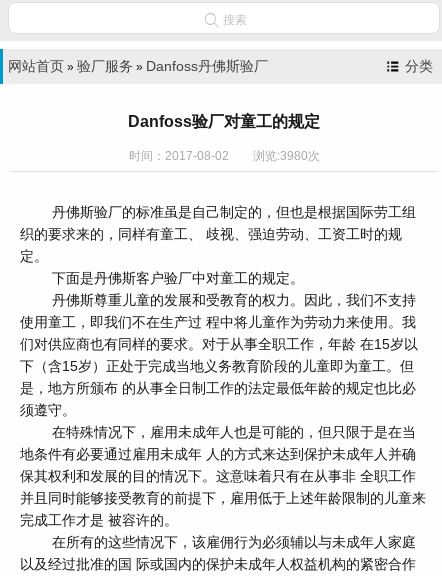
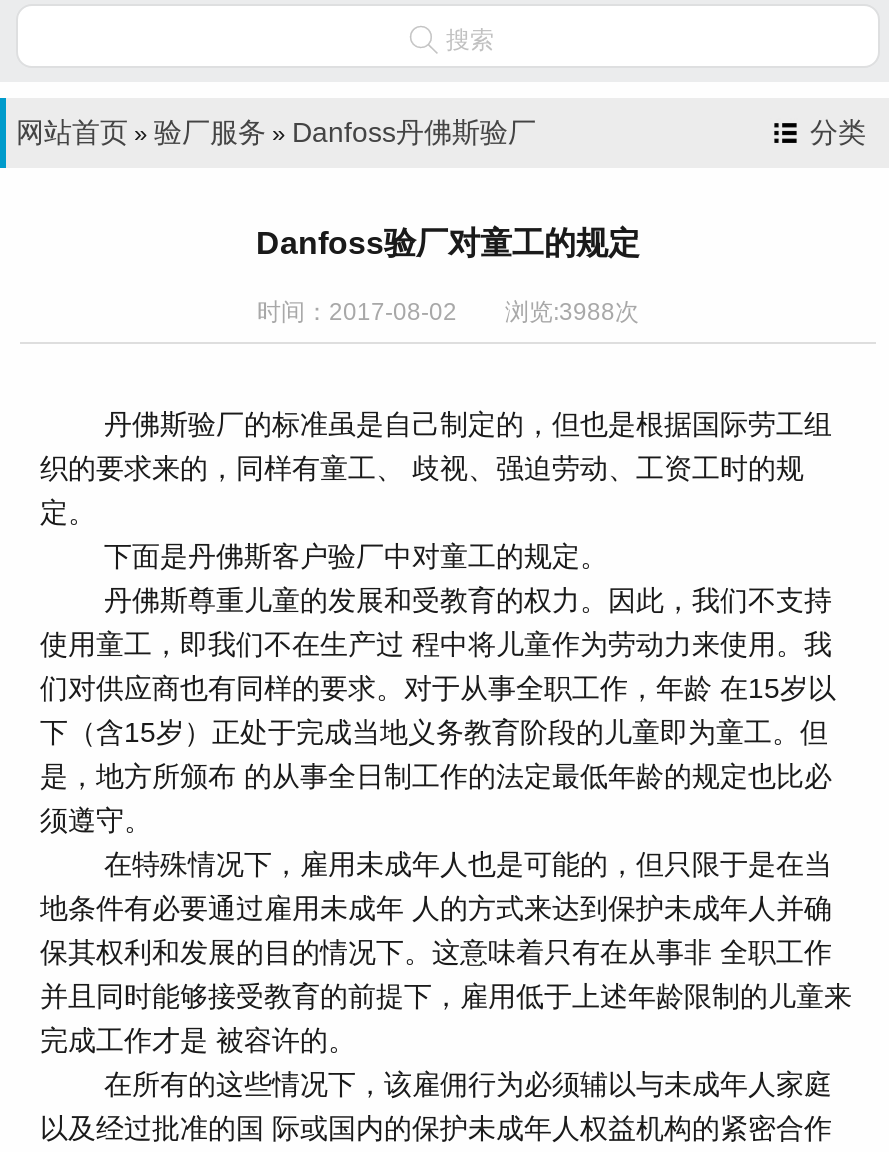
[128,149,319,163] 时间：2017-08-02 浏览:3980次 -> [257,298,639,326] 时间：2017-08-02 浏览:3988次

